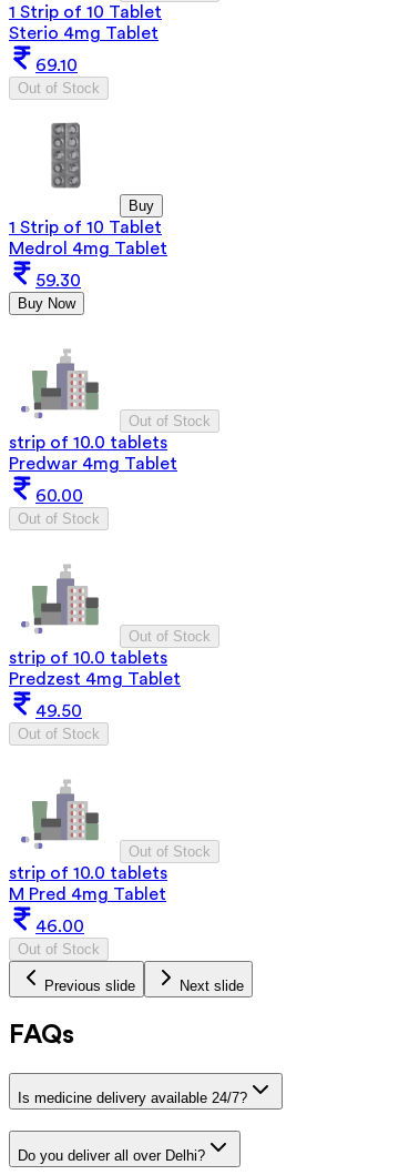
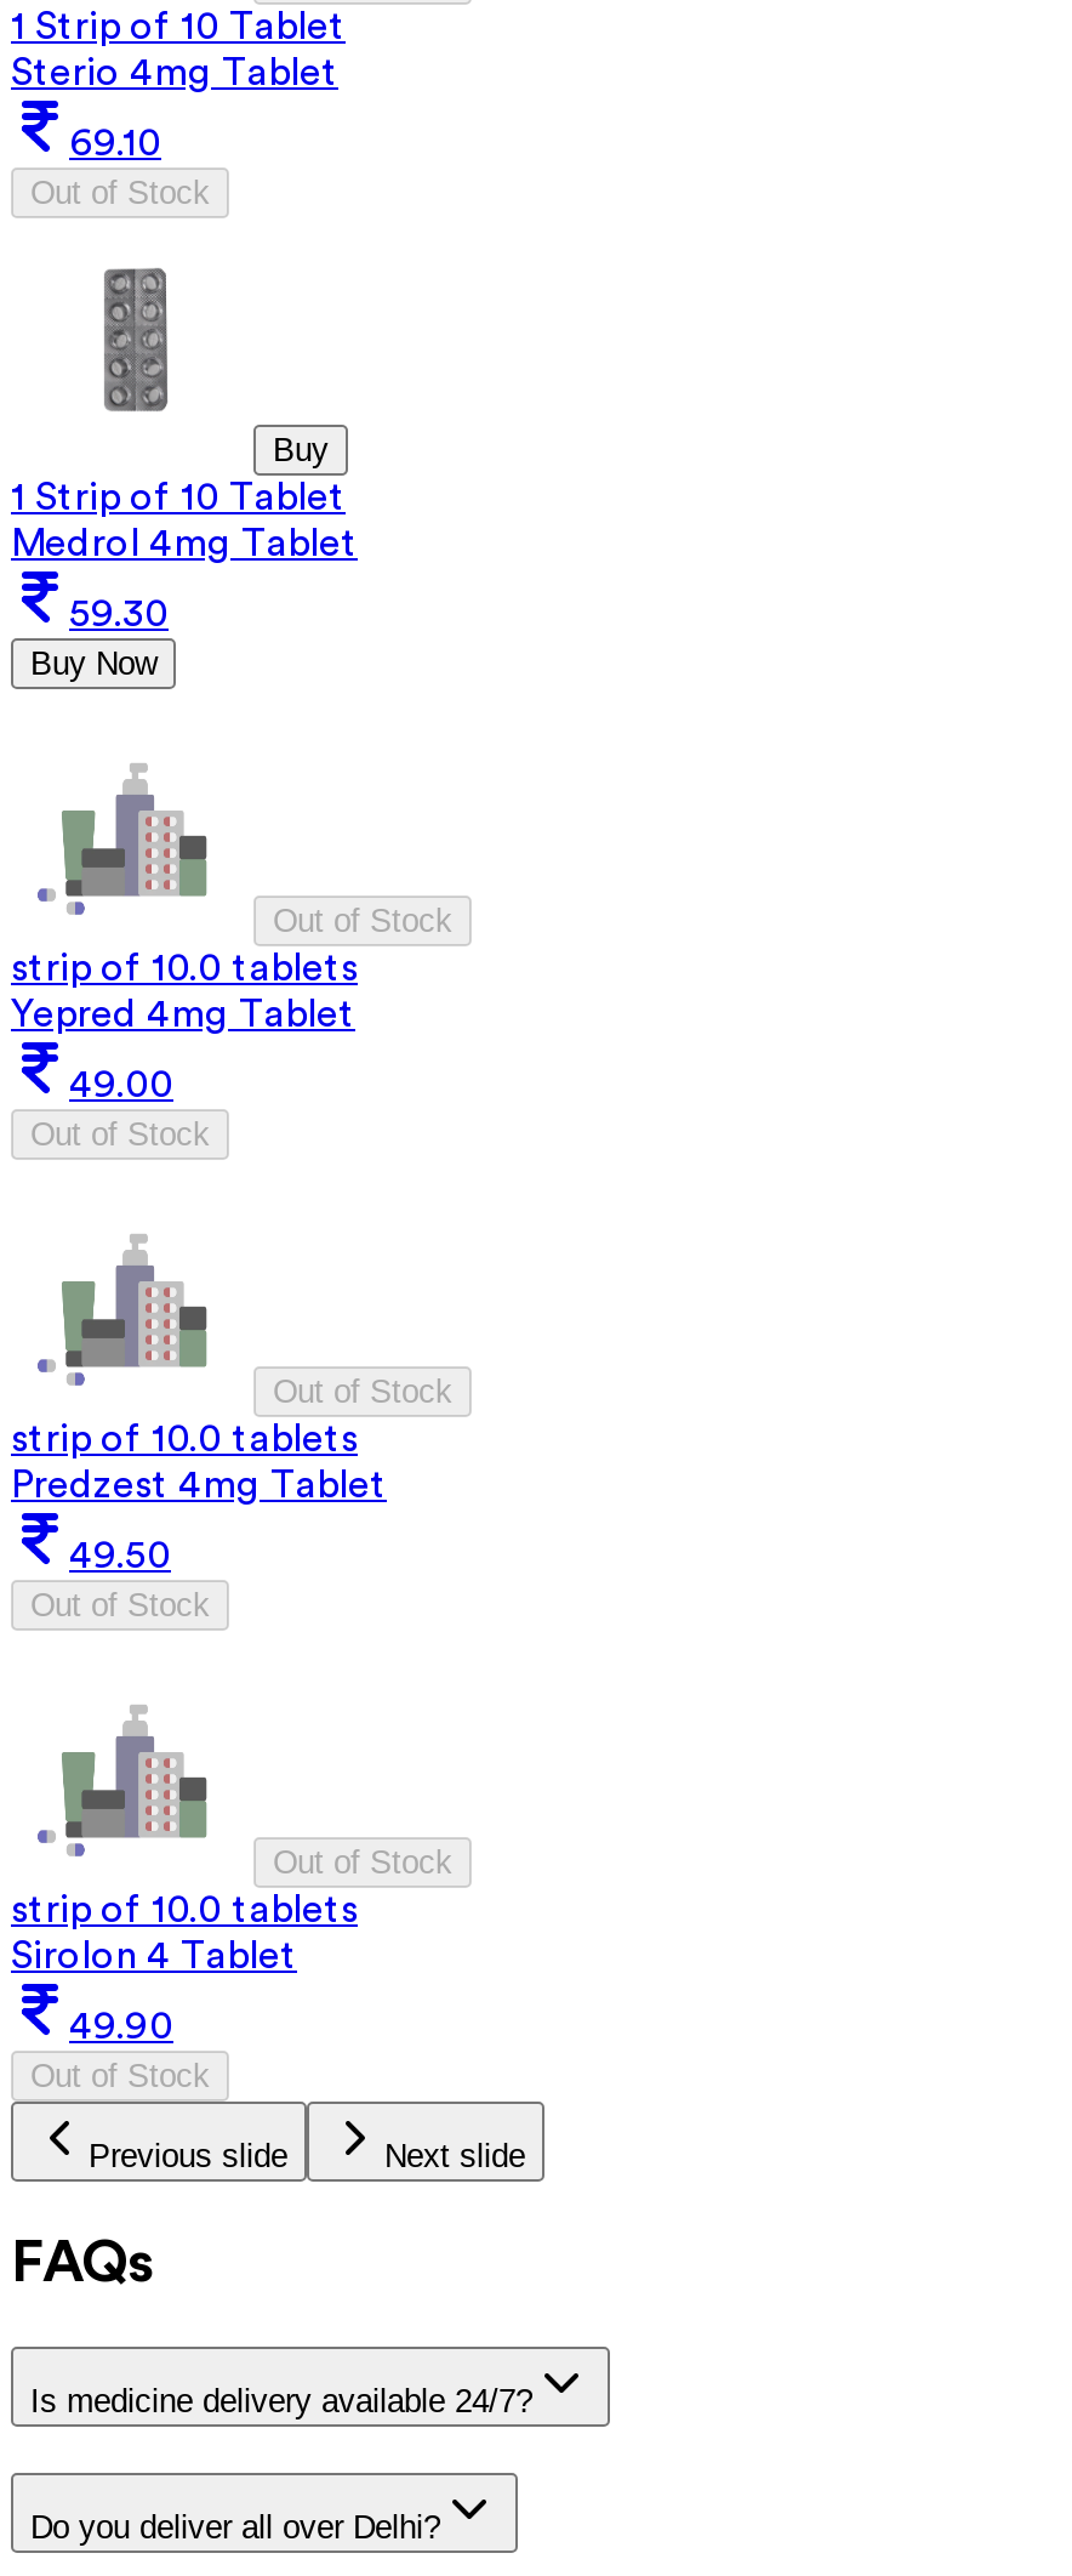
[9,455,177,472] Predwar 4mg Tablet -> [11,994,355,1033] Yepred 4mg Tablet
[35,487,83,505] 60.00 -> [69,1065,173,1103] 49.00
[9,885,166,903] M Pred 4mg Tablet -> [11,1936,297,1975] Sirolon 4 Tablet
[35,917,84,935] 46.00 -> [69,2006,173,2045] 49.90

